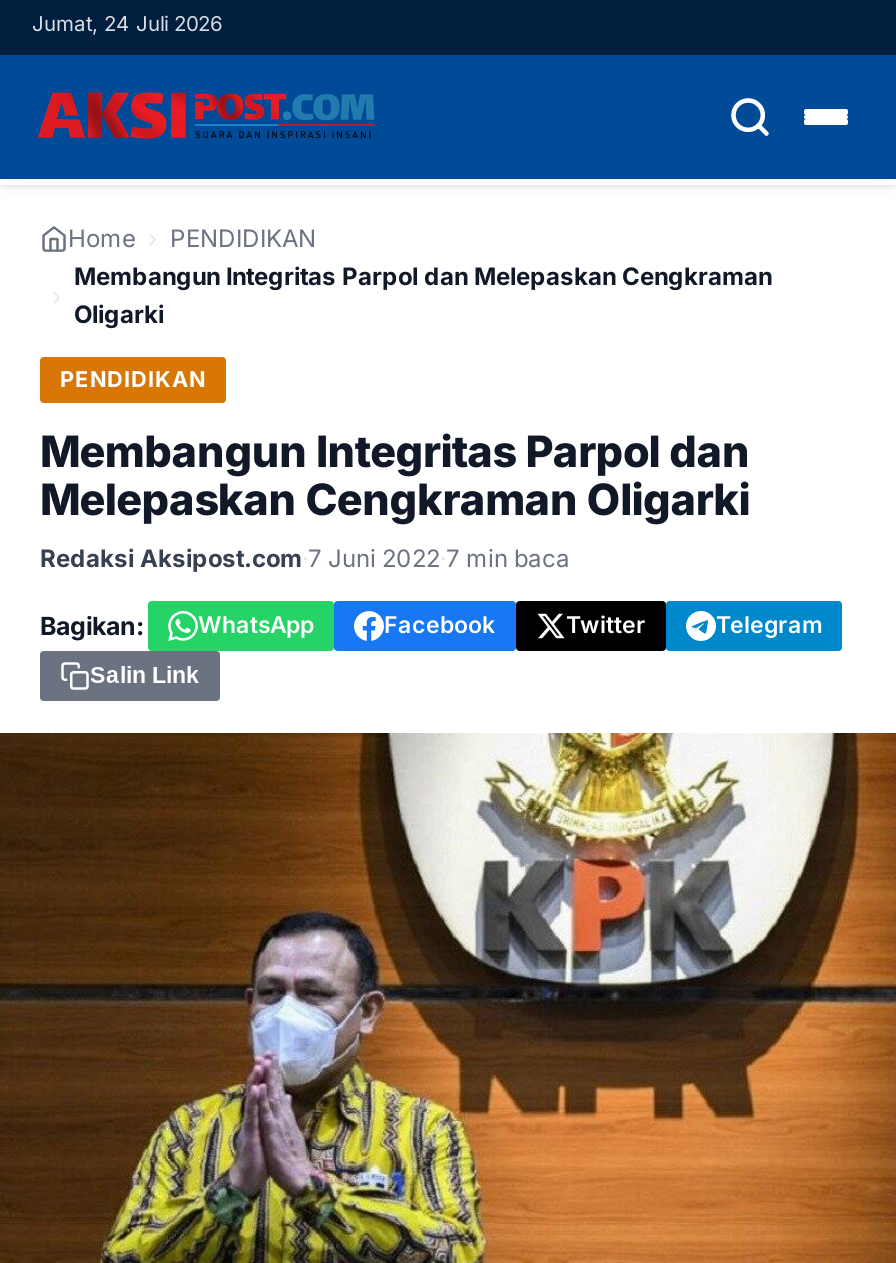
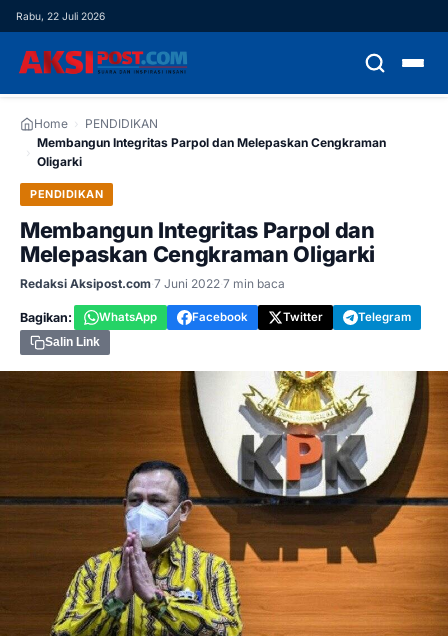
[32,11,222,35] Jumat, 24 Juli 2026 -> [16,10,105,22] Rabu, 22 Juli 2026

